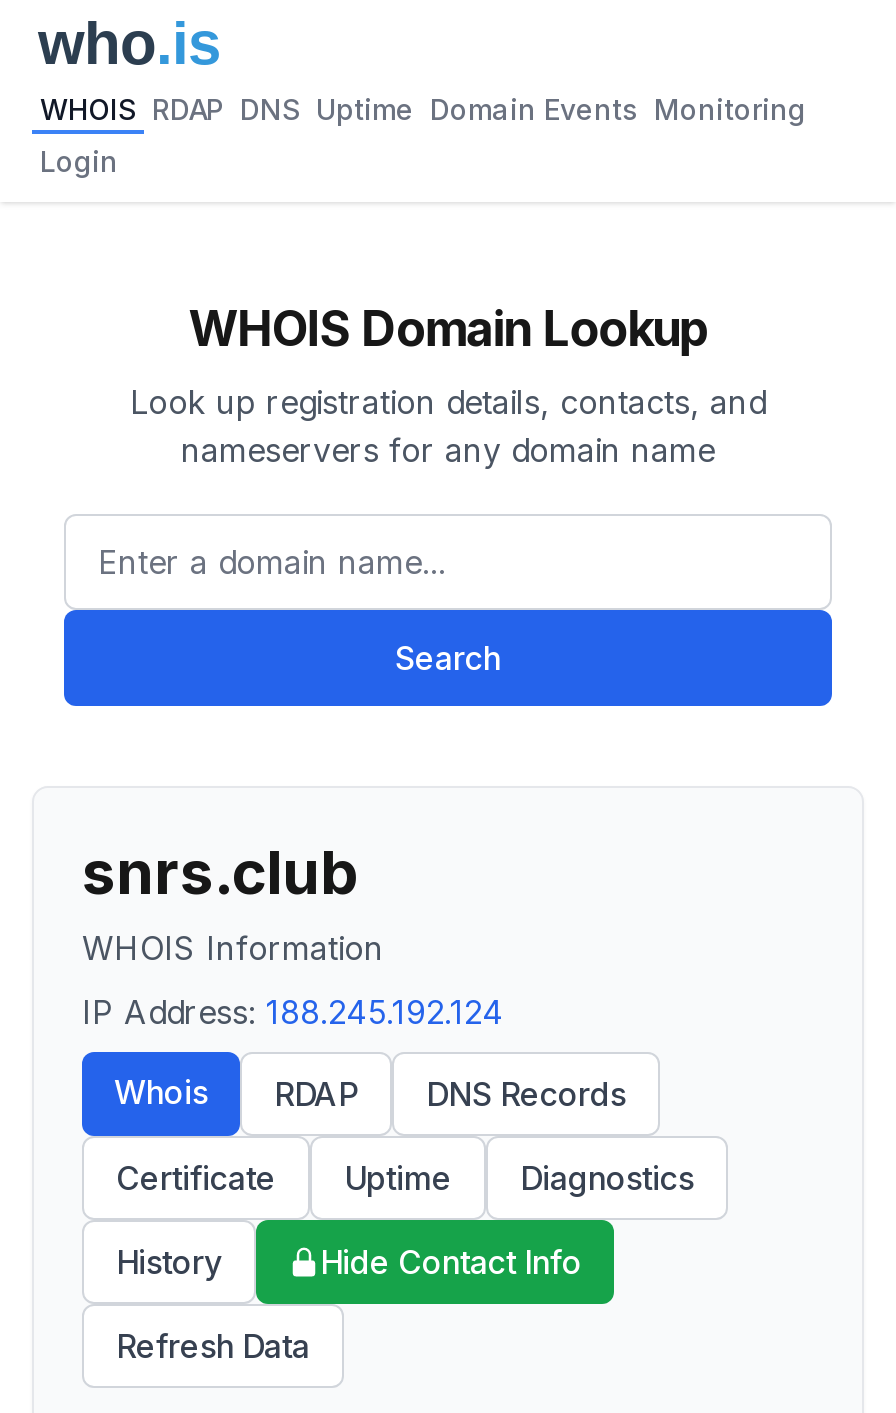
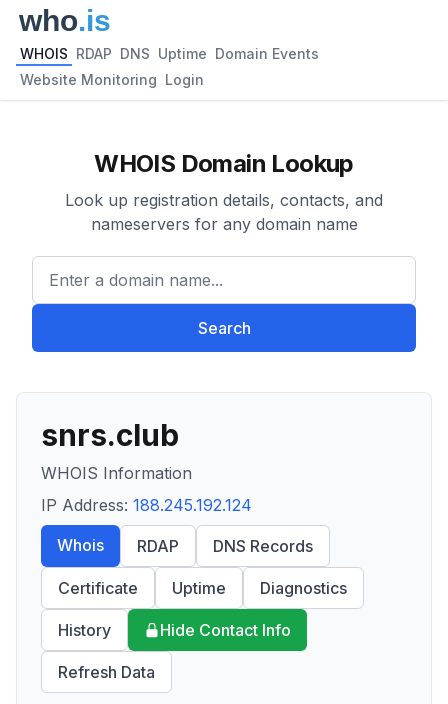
[40,92,806,126] WHOIS RDAP DNS Uptime Domain Events Monitoring -> [20,45,319,62] WHOIS RDAP DNS Uptime Domain Events
[40,144,118,178] Login -> [20,71,204,88] Website Monitoring Login

